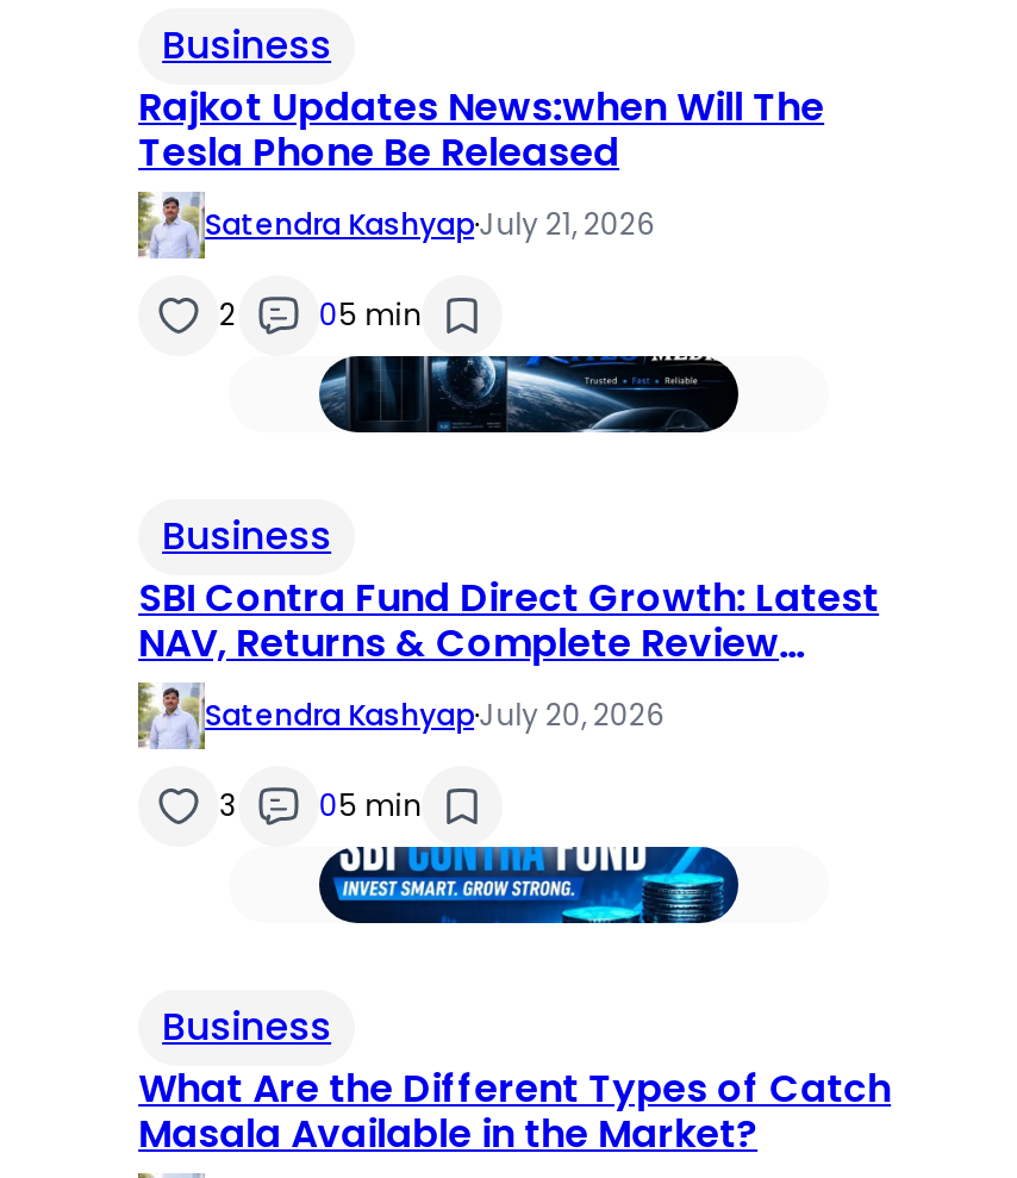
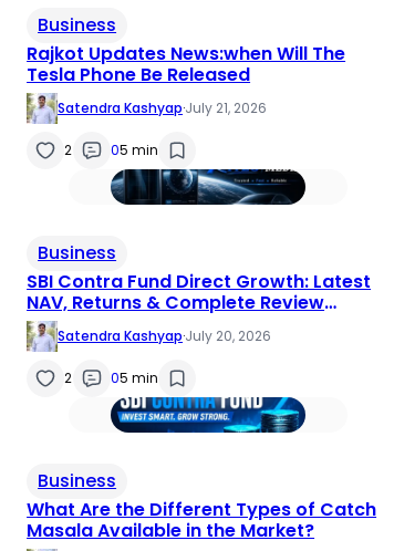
[219,786,236,826] 3 -> [64,369,72,388] 2

